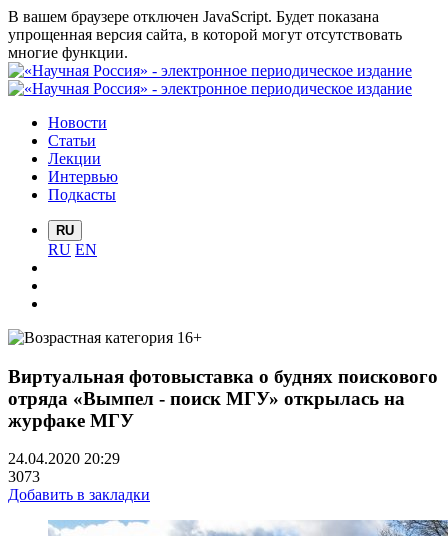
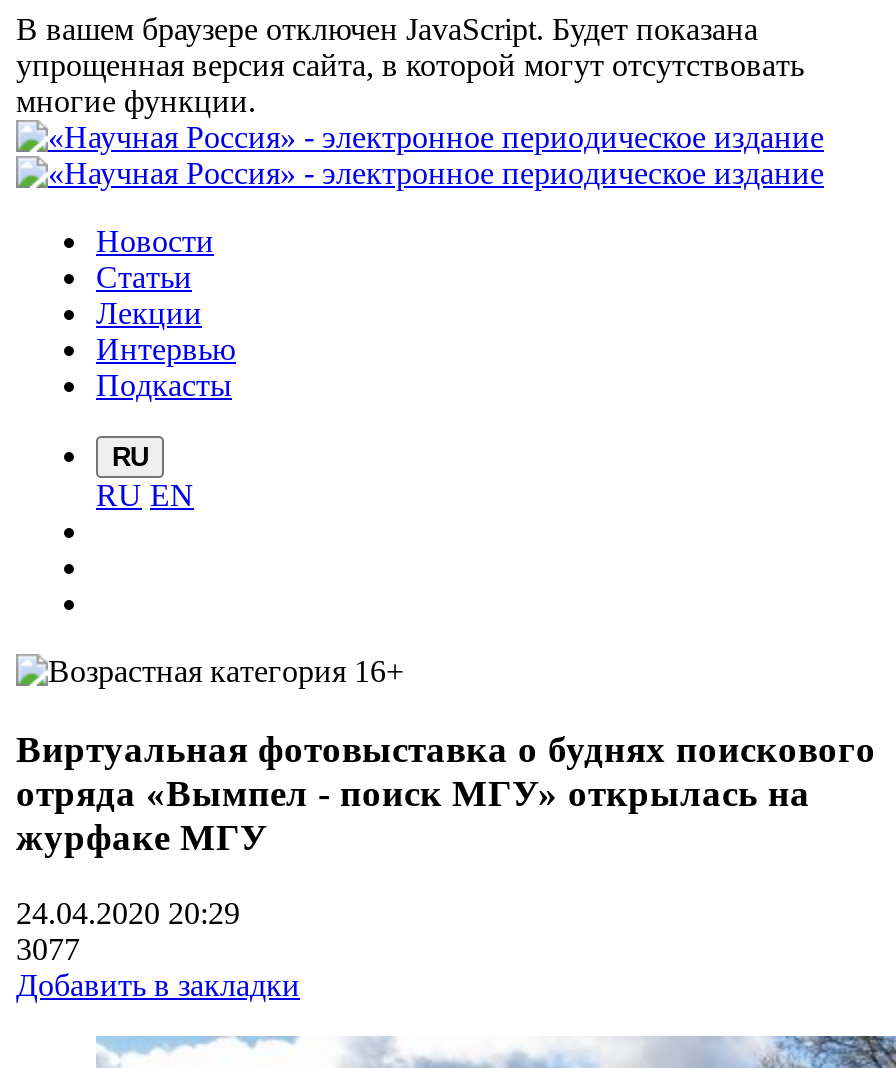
[8,468,40,485] 3073 -> [16,933,80,967] 3077

